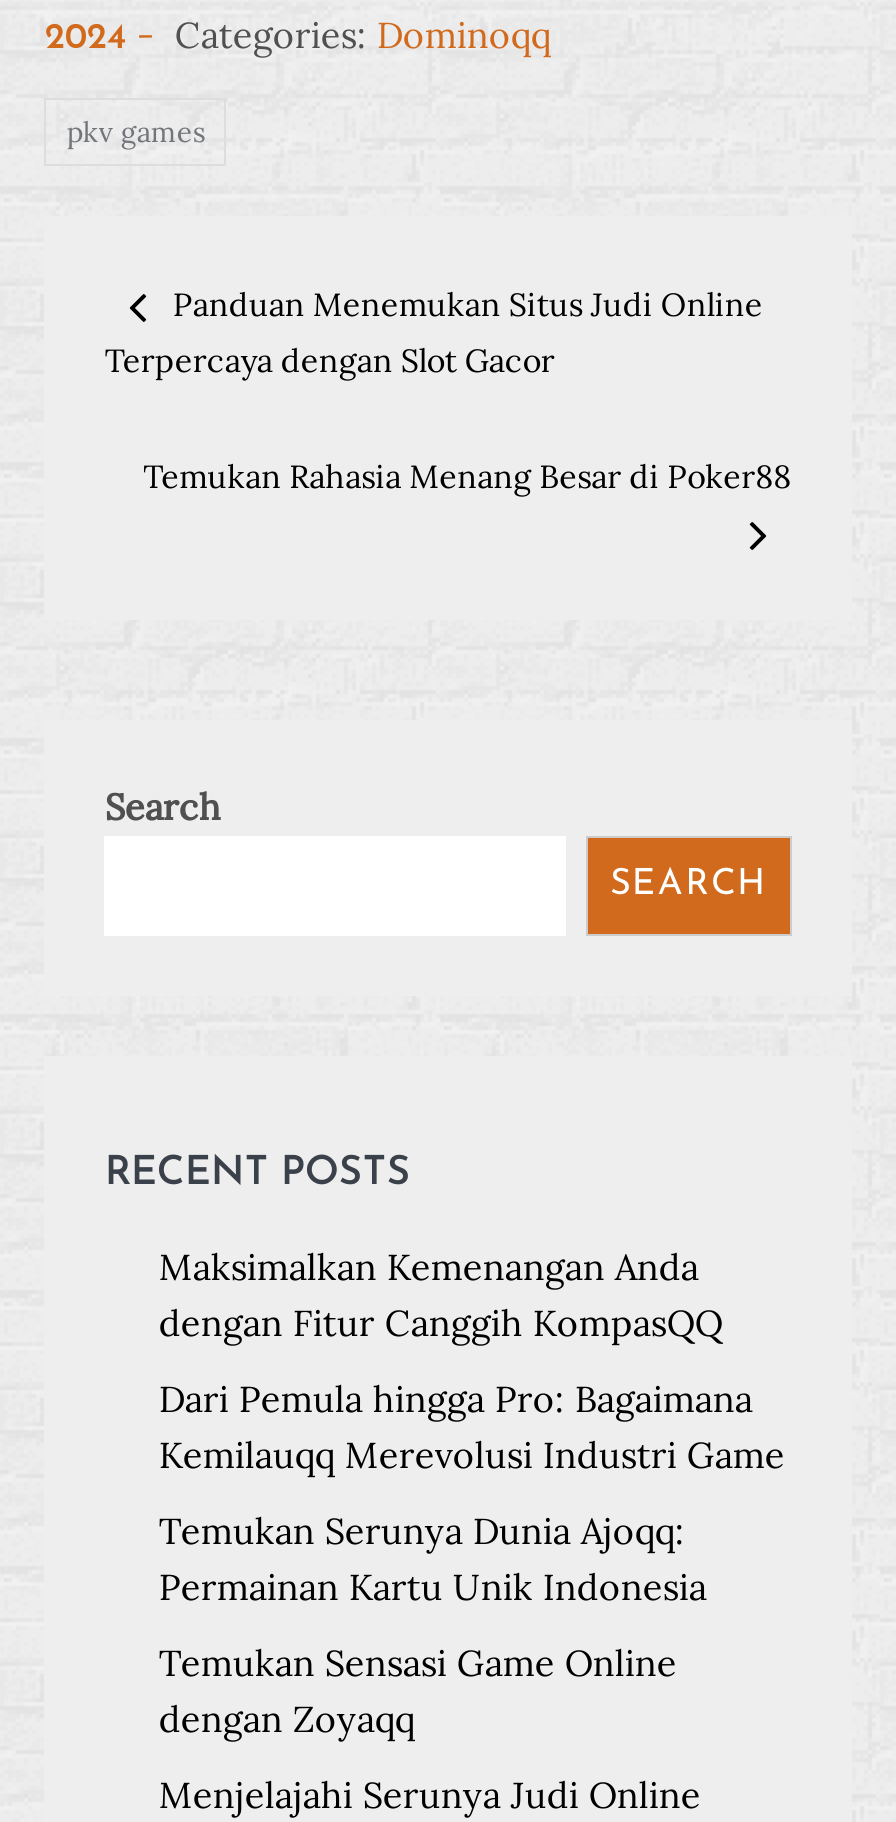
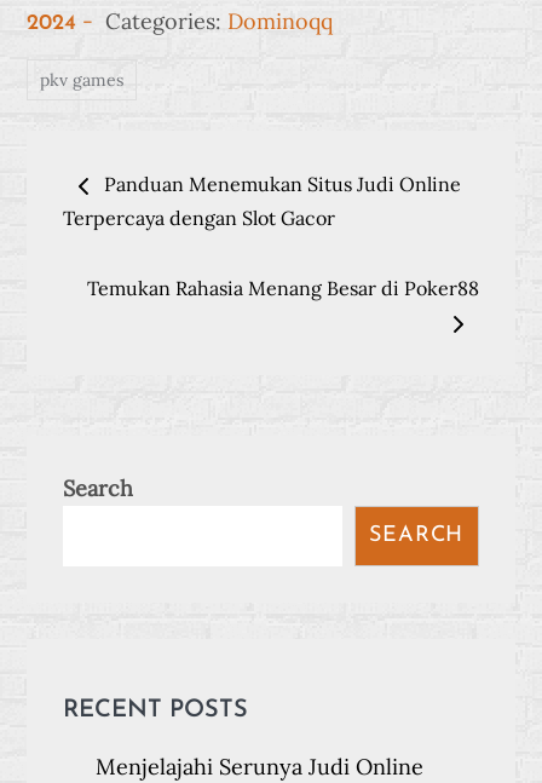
[159,1243,785,1741] Maksimalkan Kemenangan Anda | dengan Fitur Canggih KompasQQ | Dari Pemula hingga Pro: Bagaimana | Kemilauqq Merevolusi Industri Game | Temukan Serunya Dunia Ajoqq: | Permainan Kartu Unik Indonesia | Temukan Sensasi Game Online | dengan Zoyaqq -> none

